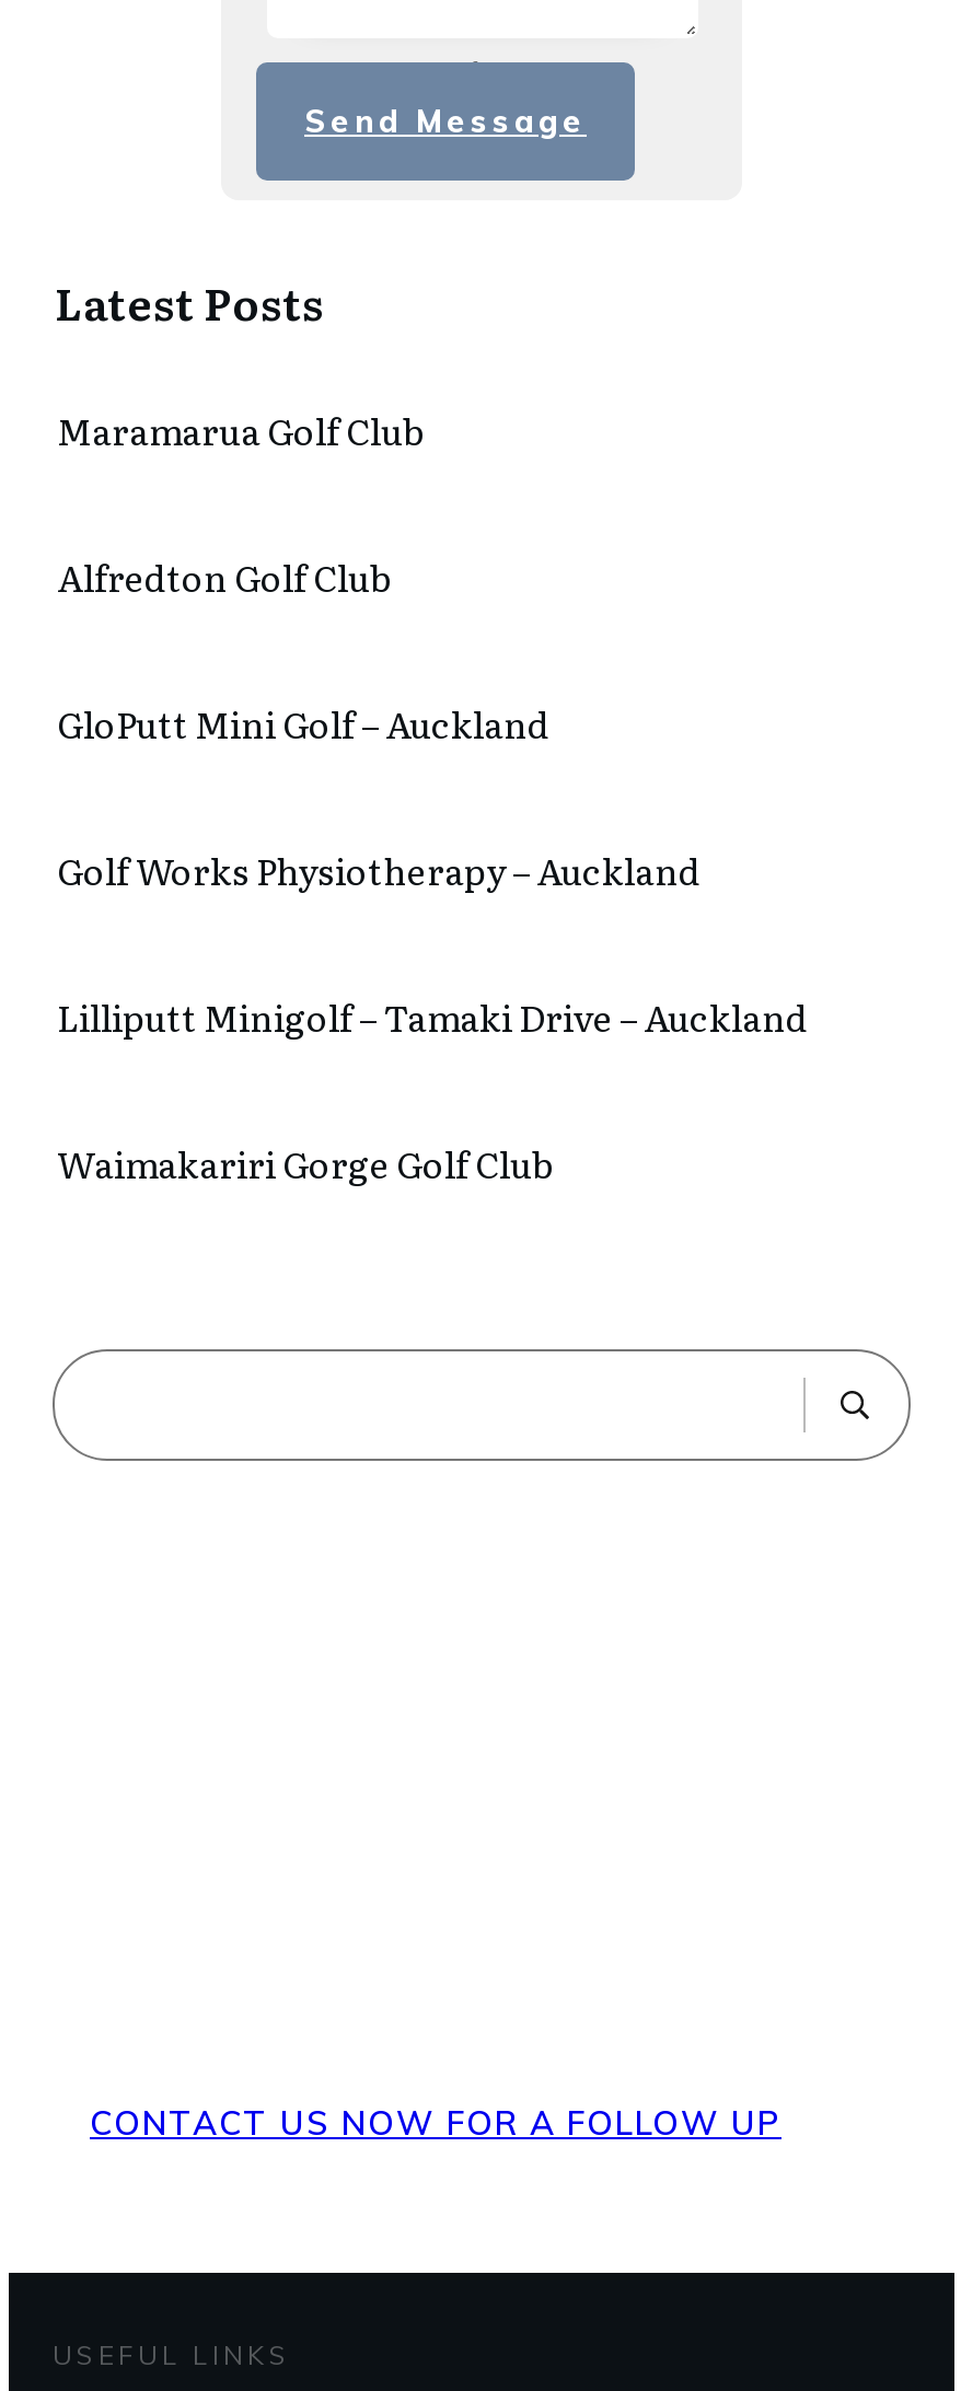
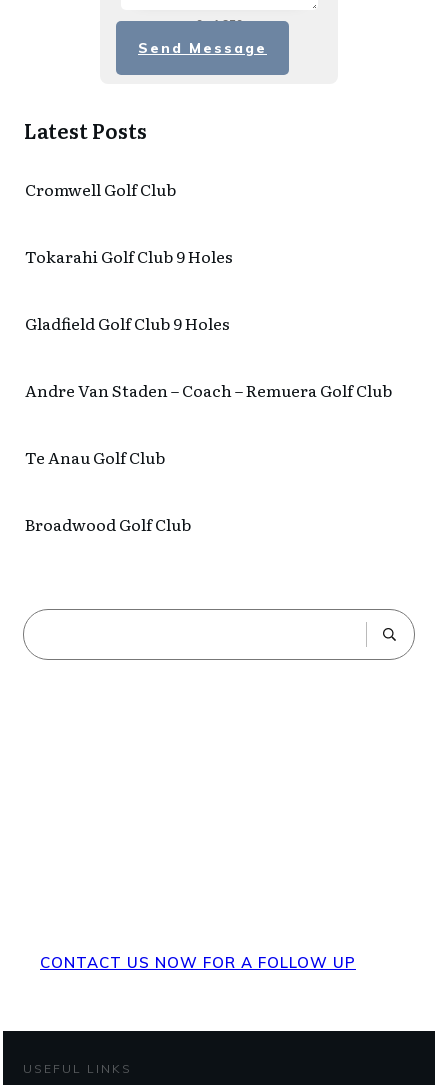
[57,405,425,457] Maramarua Golf Club -> [25,177,176,201] Cromwell Golf Club
[57,551,392,604] Alfredton Golf Club -> [25,244,233,268] Tokarahi Golf Club 9 Holes
[57,698,549,750] GloPutt Mini Golf – Auckland -> [25,311,230,335] Gladfield Golf Club 9 Holes
[57,845,701,897] Golf Works Physiotherapy – Auckland -> [25,378,392,402] Andre Van Staden – Coach – Remuera Golf Club
[57,991,808,1044] Lilliputt Minigolf – Tamaki Drive – Auckland -> [25,445,165,469] Te Anau Golf Club
[57,1138,554,1190] Waimakariri Gorge Golf Club -> [25,512,191,536] Broadwood Golf Club

